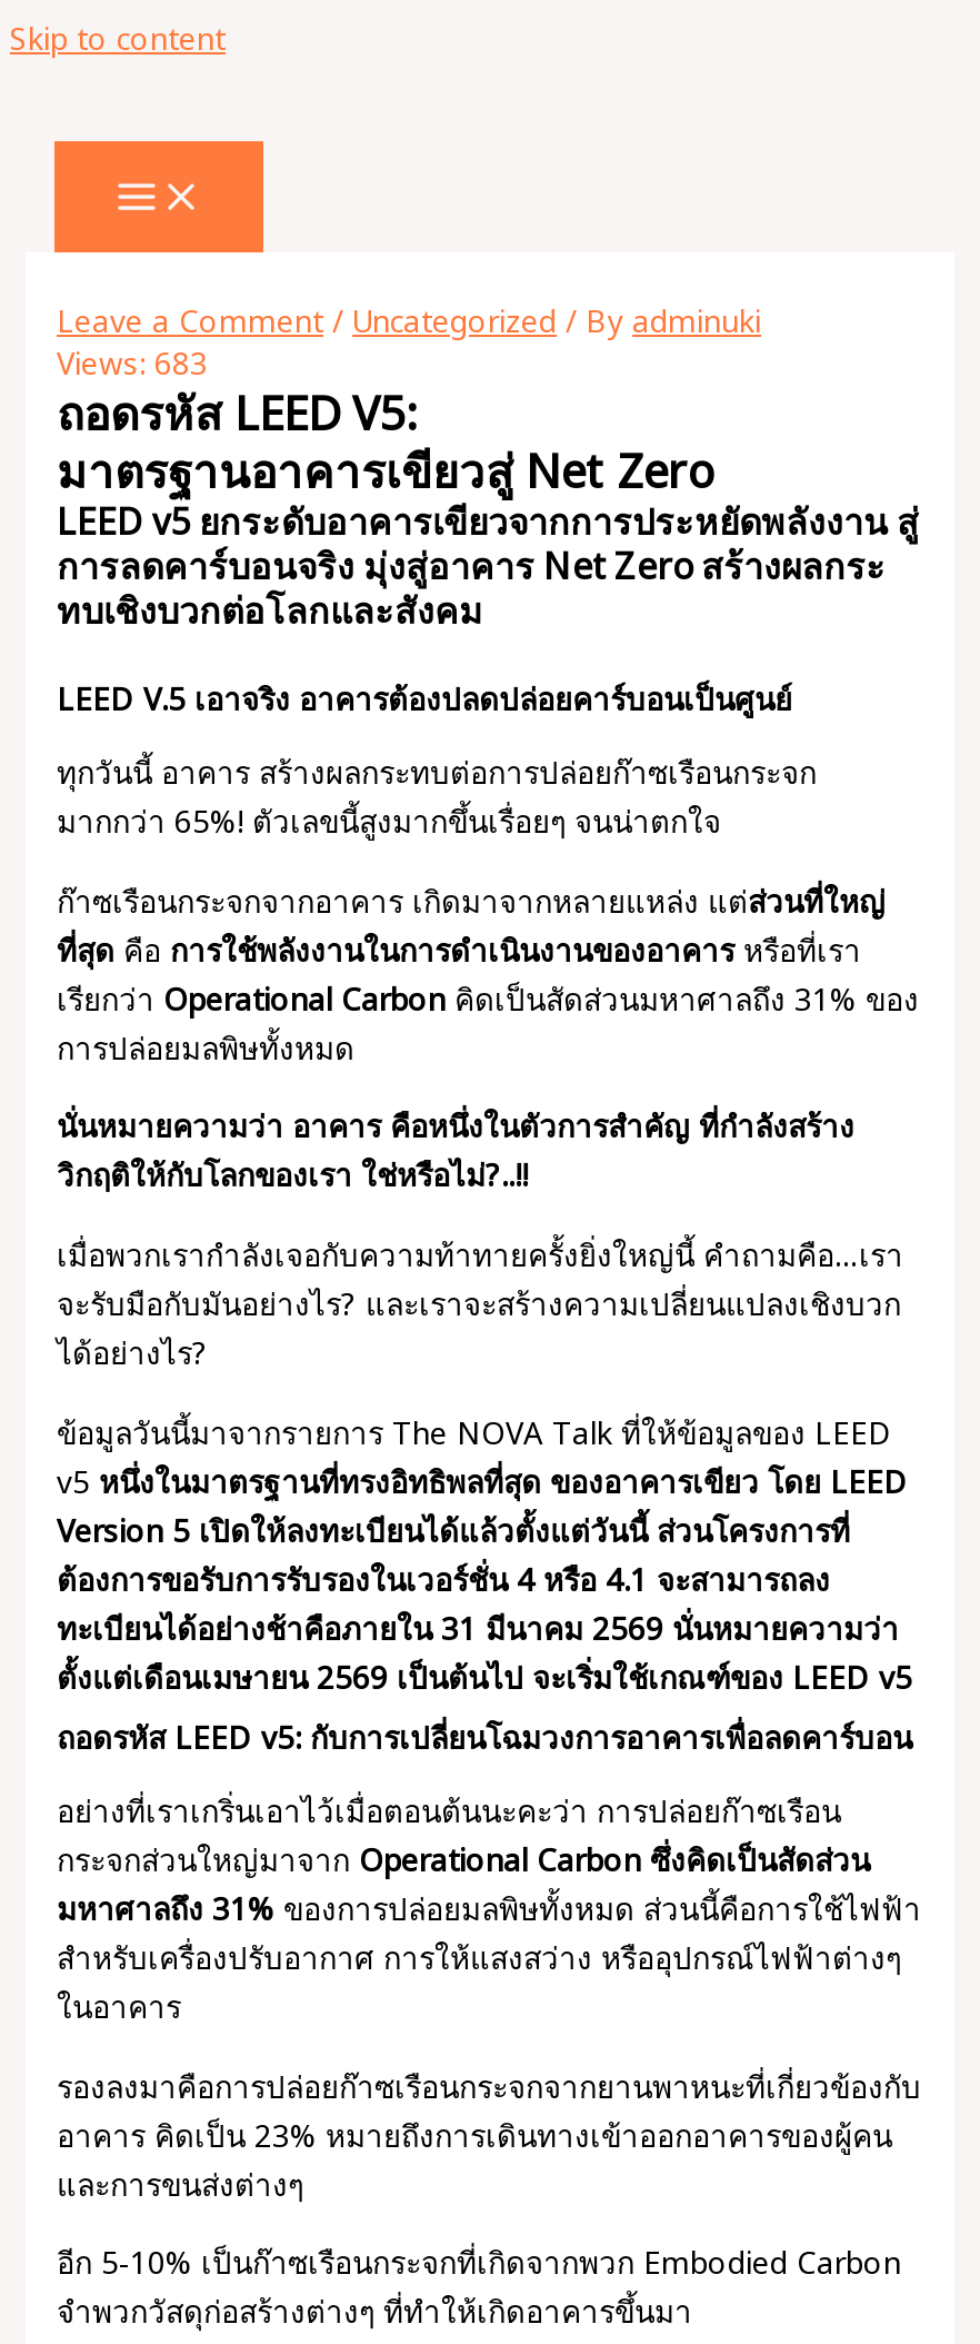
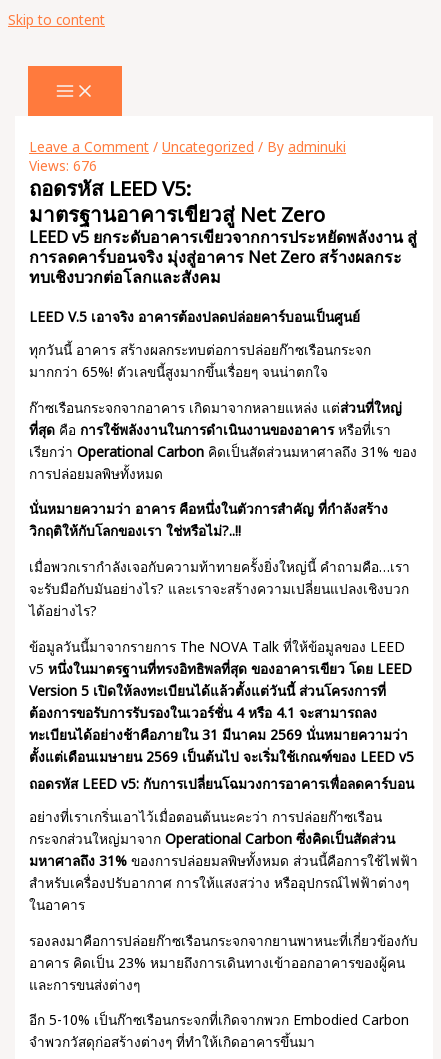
[57,340,208,382] Views: 683 -> [29,155,97,174] Views: 676

